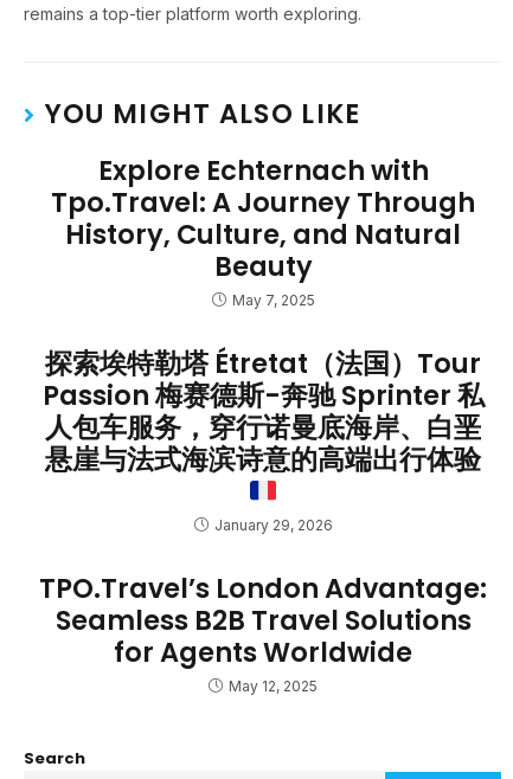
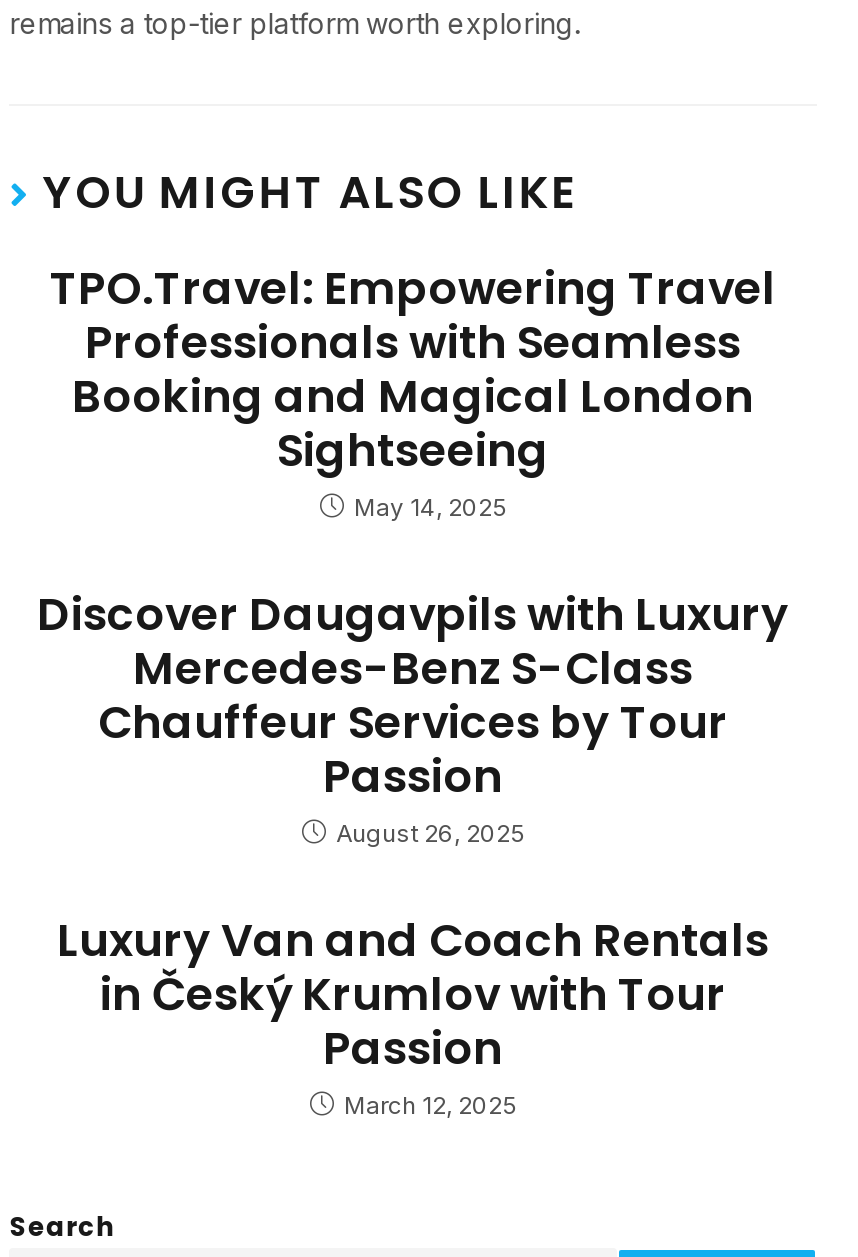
[39,152,487,695] Explore Echternach with | Tpo.Travel: A Journey Through | History, Culture, and Natural | Beauty | May 7, 2025 | 探索埃特勒塔 Étretat（法国）Tour | Passion 梅赛德斯-奔驰 Sprinter 私 | 人包车服务，穿行诺曼底海岸、白垩 | 悬崖与法式海滨诗意的高端出行体验 | January 29, 2026 | TPO.Travel’s London Advantage: | Seamless B2B Travel Solutions | for Agents Worldwide | May 12, 2025 -> [37,256,789,1120] TPO.Travel: Empowering Travel | Professionals with Seamless | Booking and Magical London | Sightseeing | May 14, 2025 | Discover Daugavpils with Luxury | Mercedes-Benz S-Class | Chauffeur Services by Tour | Passion | August 26, 2025 | Luxury Van and Coach Rentals | in Český Krumlov with Tour | Passion | March 12, 2025

